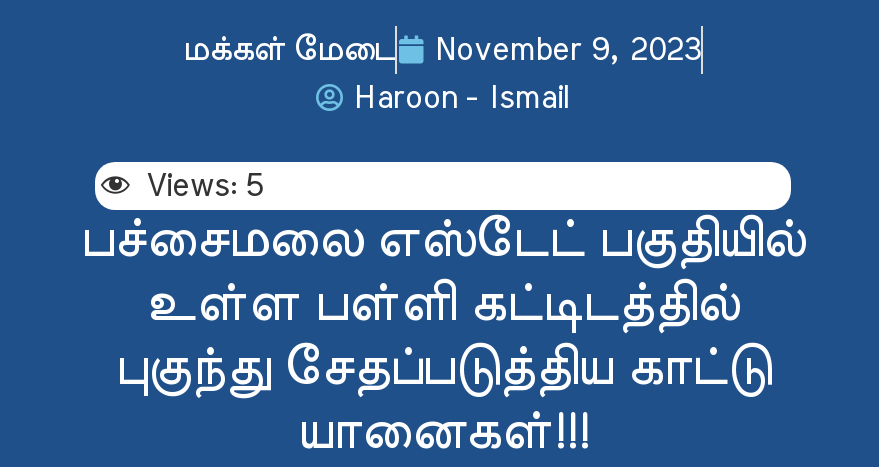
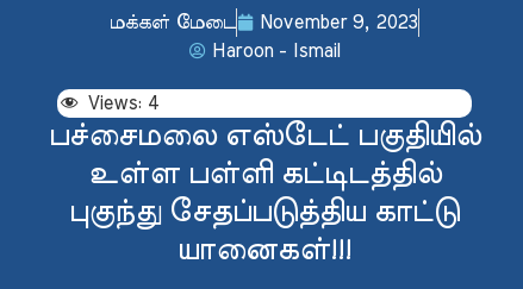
[145,171,263,203] Views: 5 -> [87,94,160,113] Views: 4

